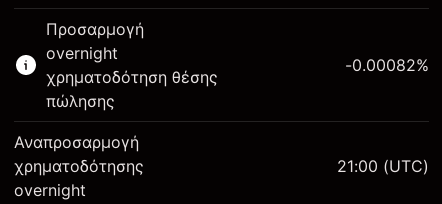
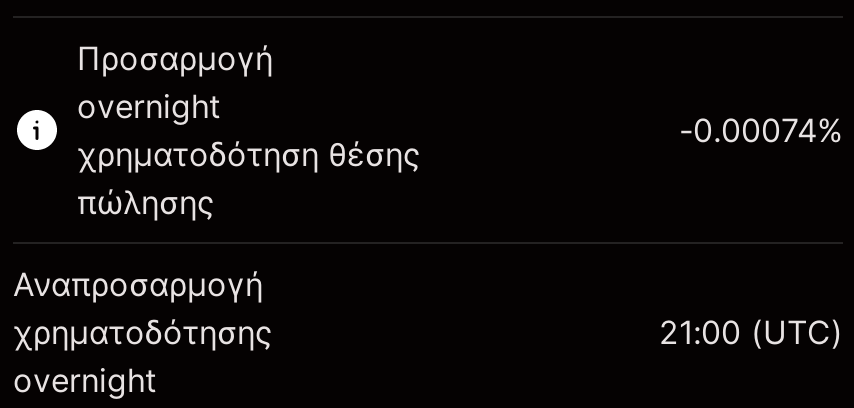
[345,55,429,75] -0.00082% -> [679,110,843,150] -0.00074%

